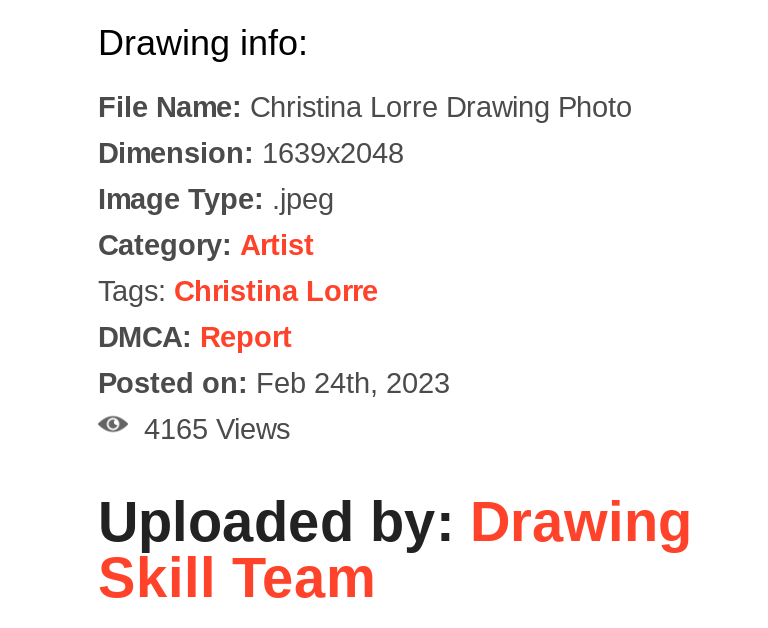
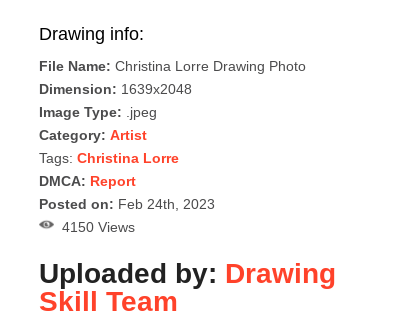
[128,412,290,444] 4165 Views -> [54,219,135,235] 4150 Views

